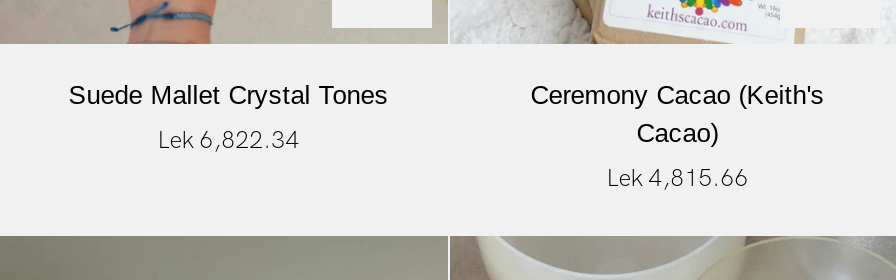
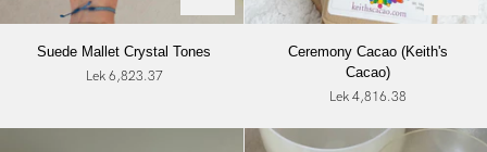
[158,125,300,155] Lek 6,822.34 -> [86,68,163,84] Lek 6,823.37
[606,163,748,193] Lek 4,815.66 -> [330,89,407,105] Lek 4,816.38

